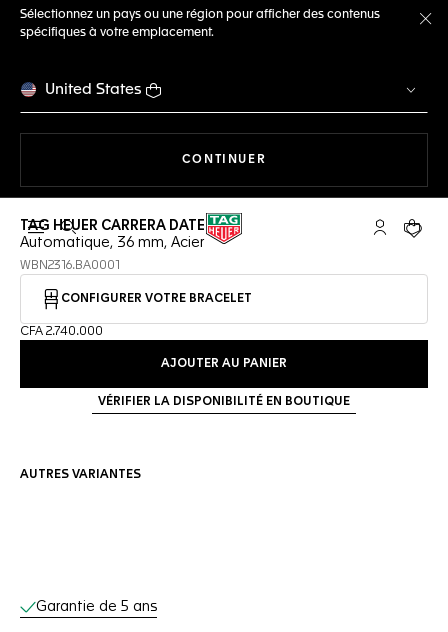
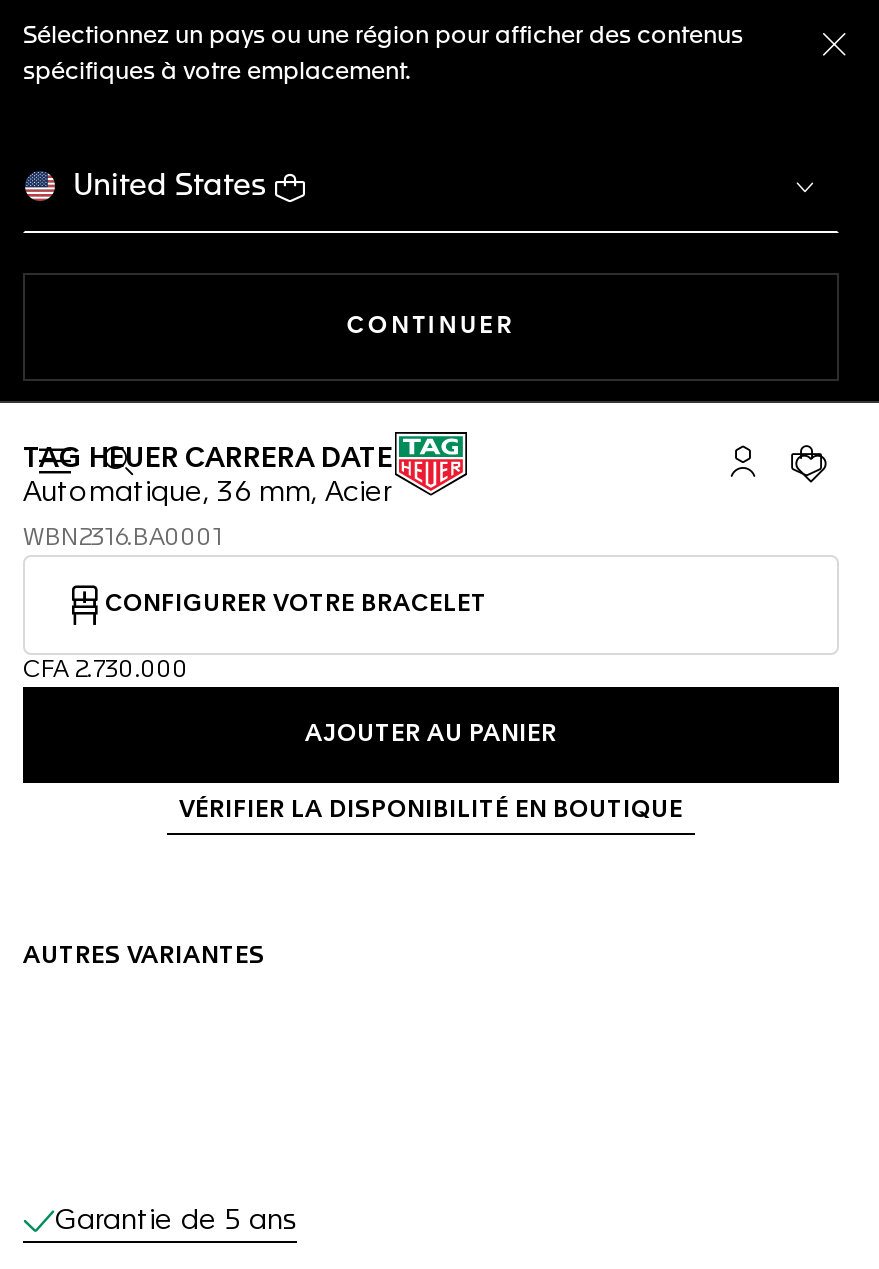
[20,326,103,338] CFA 2.740.000 -> [23,659,189,683] CFA 2.730.000

